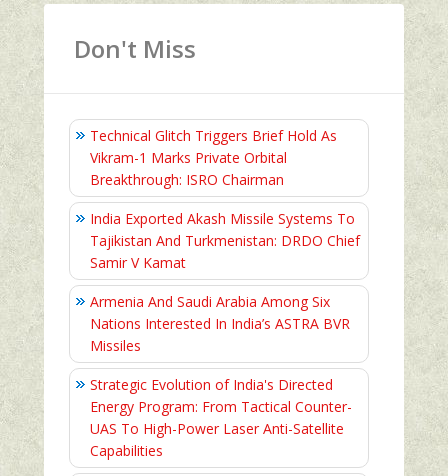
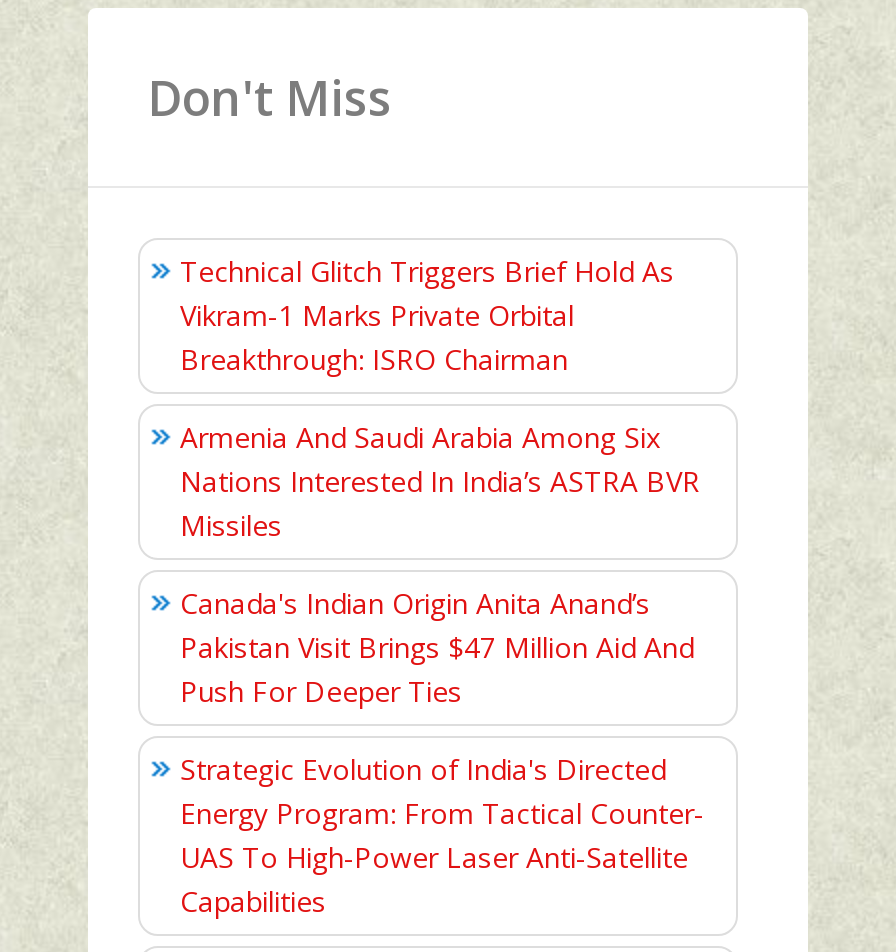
[90,209,360,272] India Exported Akash Missile Systems To | Tajikistan And Turkmenistan: DRDO Chief | Samir V Kamat -> none
moved [90,292,350,355] -> [180,418,700,544]: Armenia And Saudi Arabia Among Six | Nations Interested In India’s ASTRA BVR | Missiles
none -> [180,584,694,710] Canada's Indian Origin Anita Anand’s | Pakistan Visit Brings $47 Million Aid And | Push For Deeper Ties

